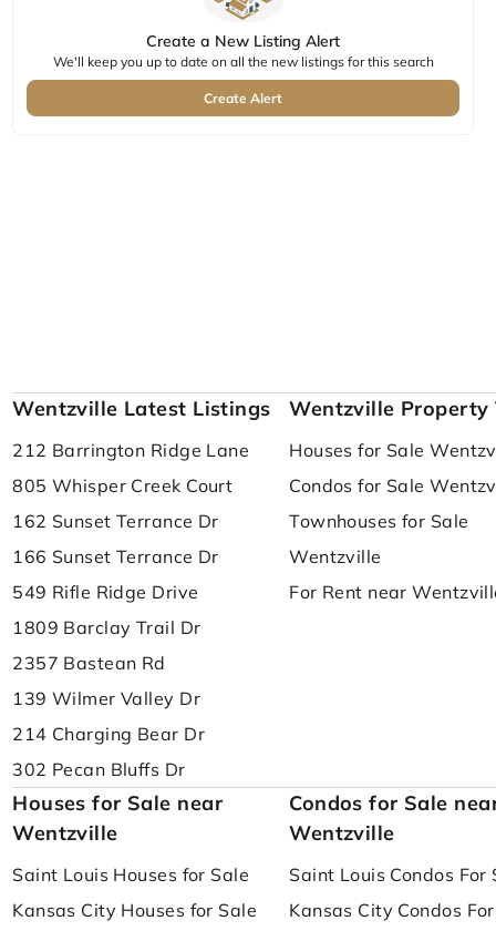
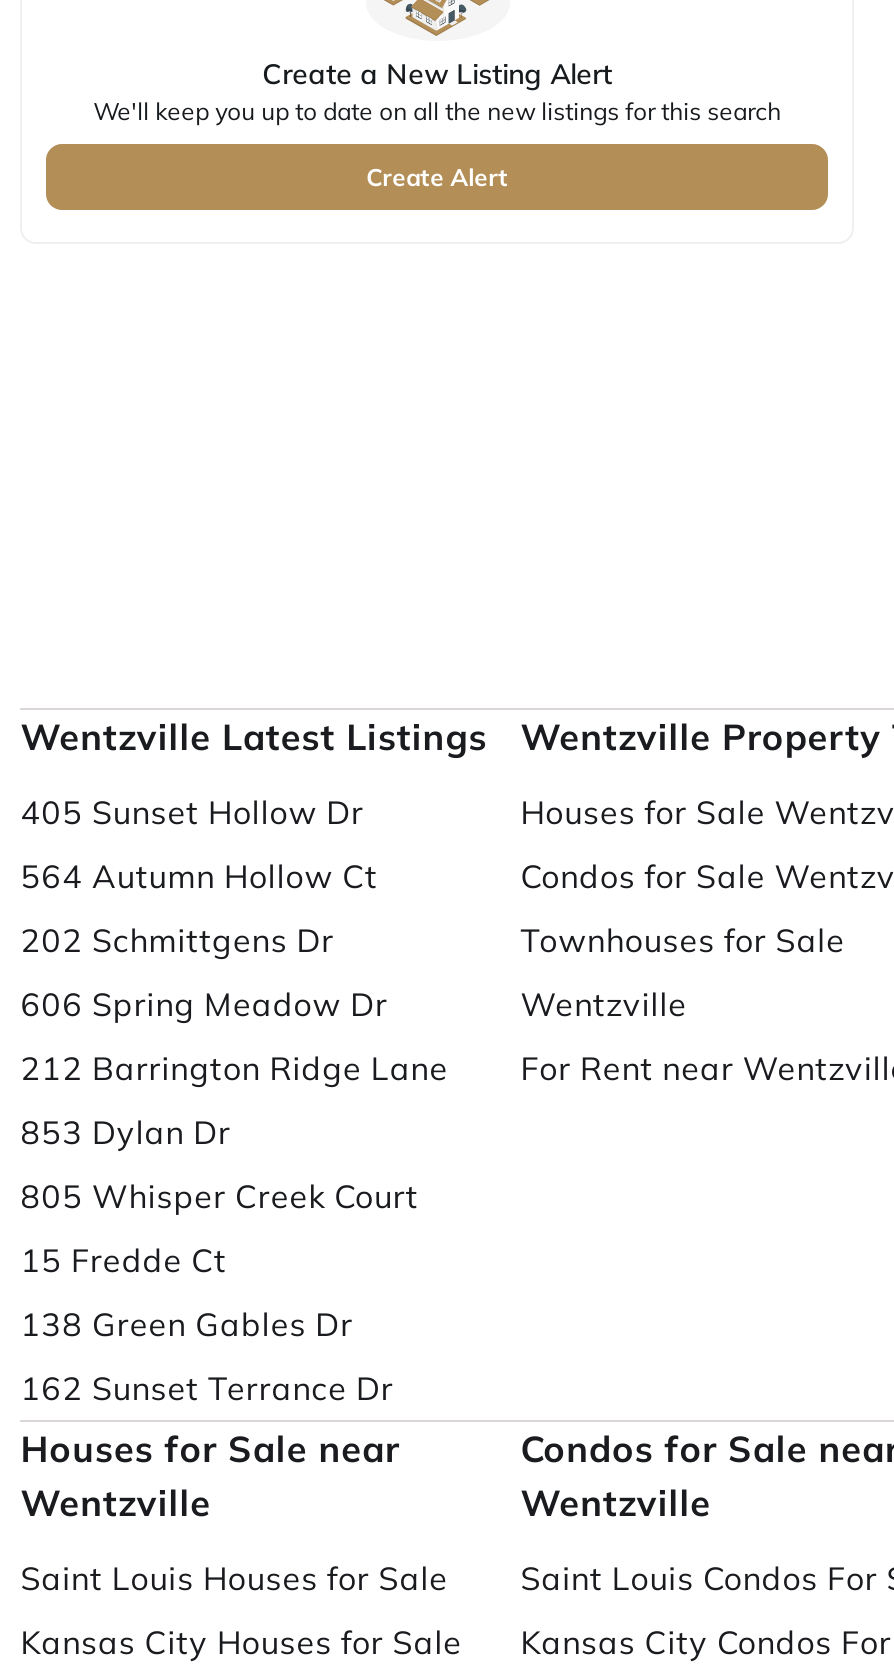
moved [12,439,249,461] -> [20,1048,448,1088]: 212 Barrington Ridge Lane
none -> [20,792,388,1024] 405 Sunset Hollow Dr | 564 Autumn Hollow Ct | 202 Schmittgens Dr | 606 Spring Meadow Dr
none -> [20,1112,231,1152] 853 Dylan Dr
moved [12,475,233,497] -> [20,1176,419,1216]: 805 Whisper Creek Court
none -> [20,1240,353,1344] 15 Fredde Ct | 138 Green Gables Dr
moved [12,510,219,532] -> [20,1368,394,1408]: 162 Sunset Terrance Dr
[12,546,219,780] 166 Sunset Terrance Dr | 549 Rifle Ridge Drive | 1809 Barclay Trail Dr | 2357 Bastean Rd | 139 Wilmer Valley Dr | 214 Charging Bear Dr | 302 Pecan Bluffs Dr -> none

